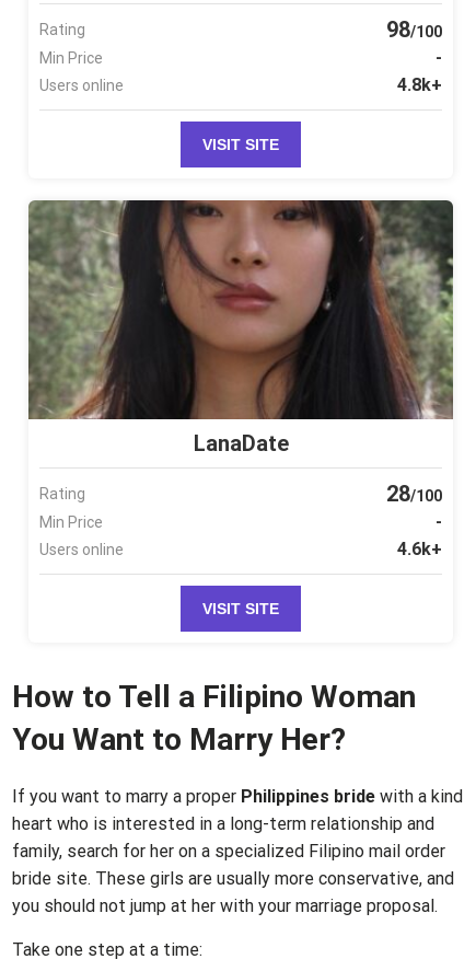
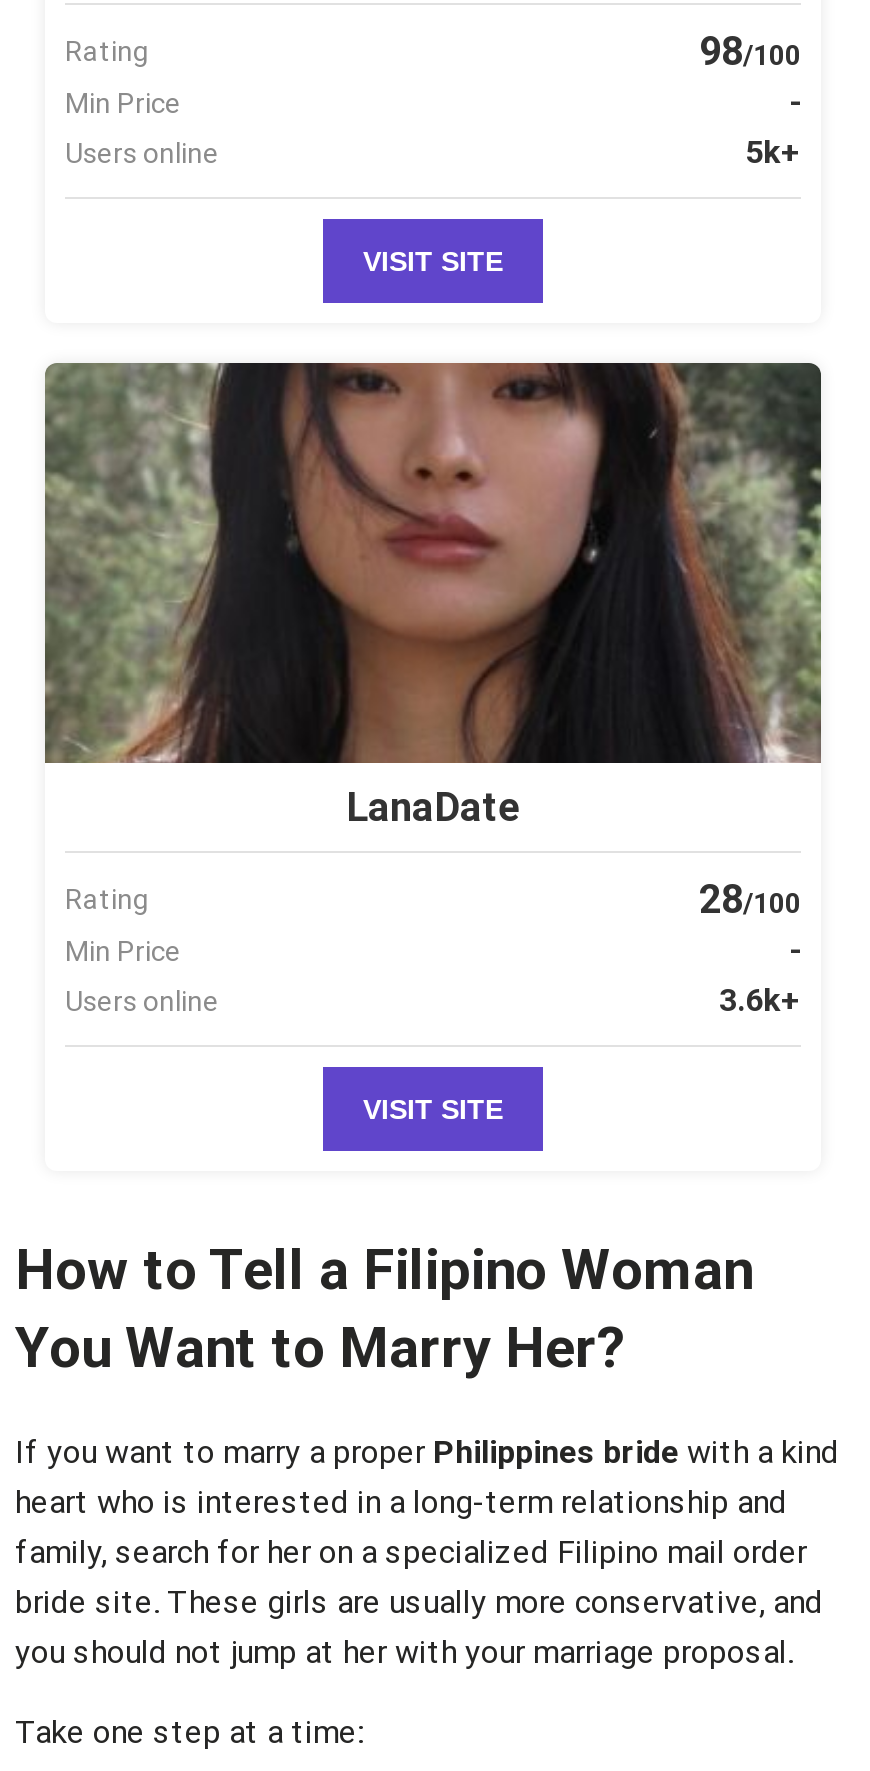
[397,75,442,95] 4.8k+ -> [745,133,801,171] 5k+
[397,539,442,560] 4.6k+ -> [719,981,801,1019] 3.6k+

